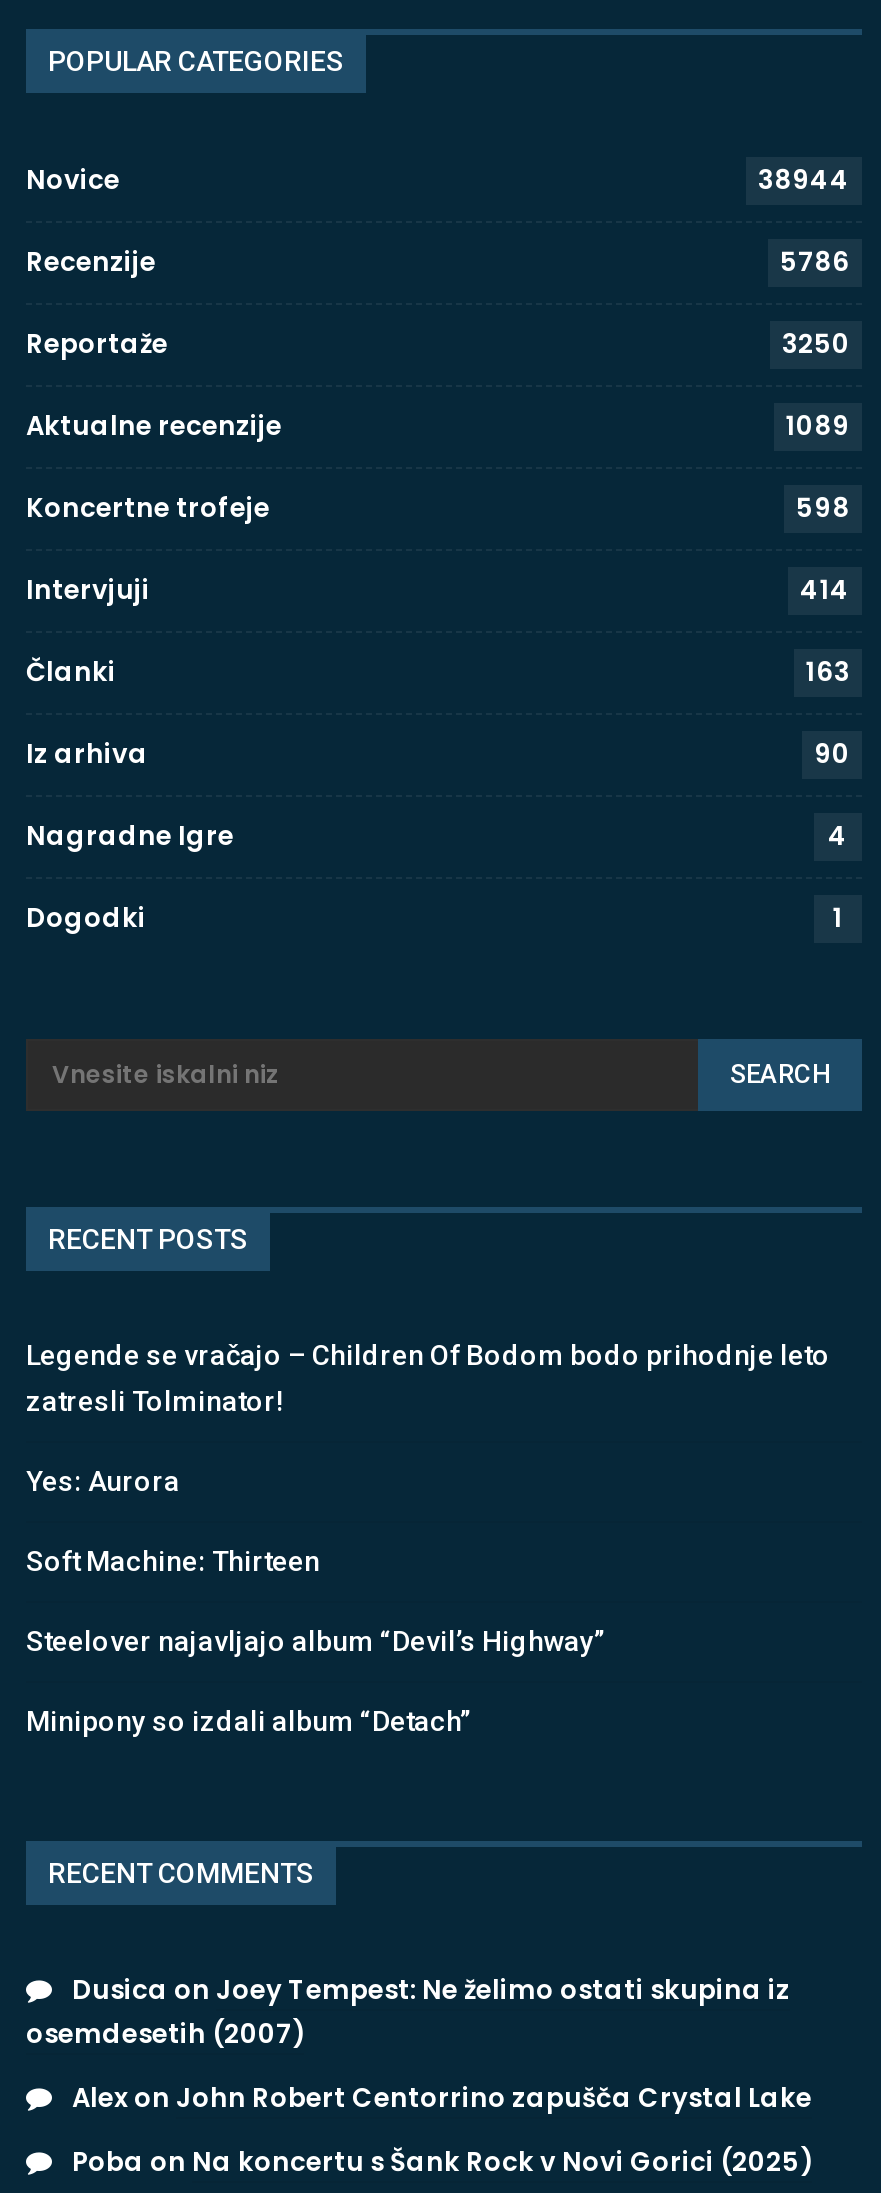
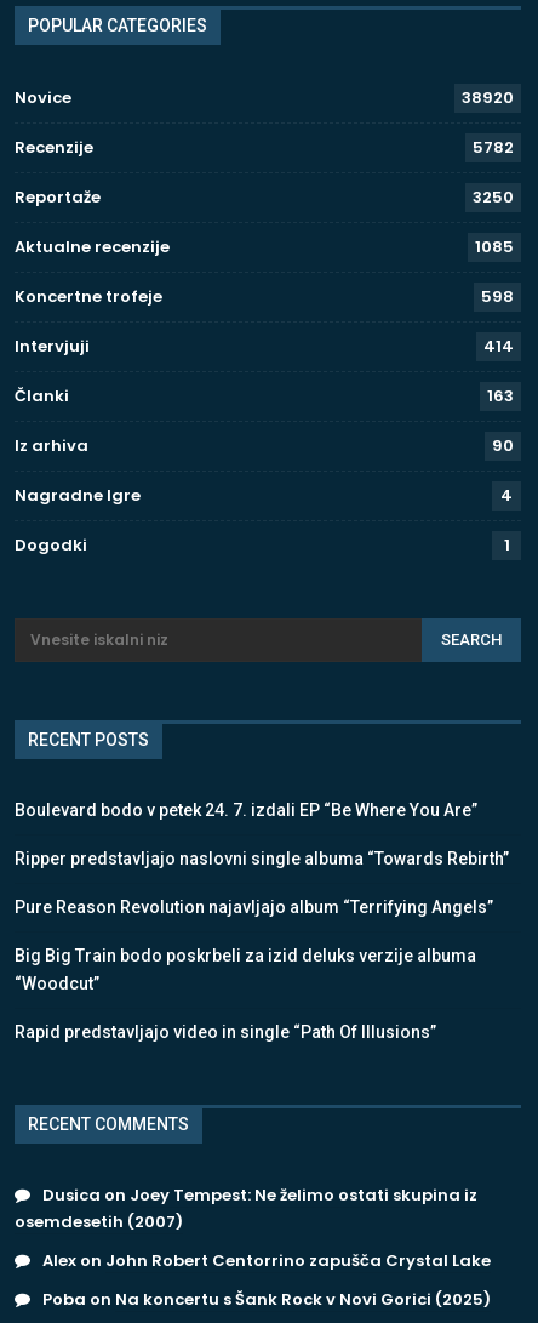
[758,161,850,199] 38944 -> [462,86,514,109] 38920
[780,243,850,281] 5786 -> [473,136,514,159] 5782
[786,407,850,445] 1089 -> [475,235,514,258] 1085
[26,1340,830,1418] Legende se vračajo – Children Of Bodom bodo prihodnje leto | zatresli Tolminator! -> [15,801,477,820] Boulevard bodo v petek 24. 7. izdali EP “Be Where You Are”
[26,1466,180,1498] Yes: Aurora -> [15,849,509,869] Ripper predstavljajo naslovni single albuma “Towards Rebirth”
[26,1546,320,1578] Soft Machine: Thirteen -> [15,898,493,917] Pure Reason Revolution najavljajo album “Terrifying Angels”
[26,1626,604,1658] Steelover najavljajo album “Devil’s Highway” -> [15,946,476,994] Big Big Train bodo poskrbeli za izid deluks verzije albuma | “Woodcut”
[26,1706,470,1738] Minipony so izdali album “Detach” -> [15,1023,436,1042] Rapid predstavljajo video in single “Path Of Illusions”

